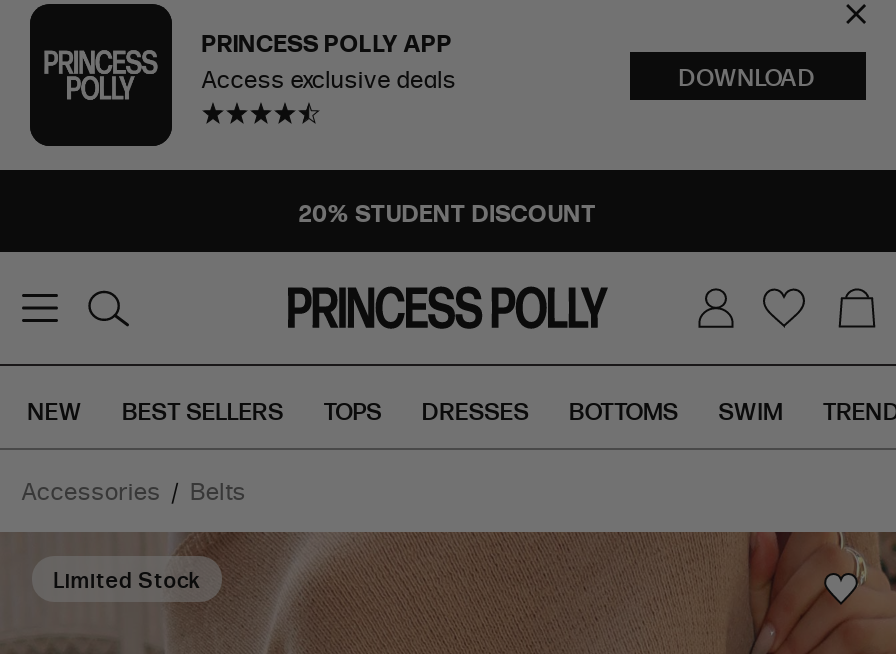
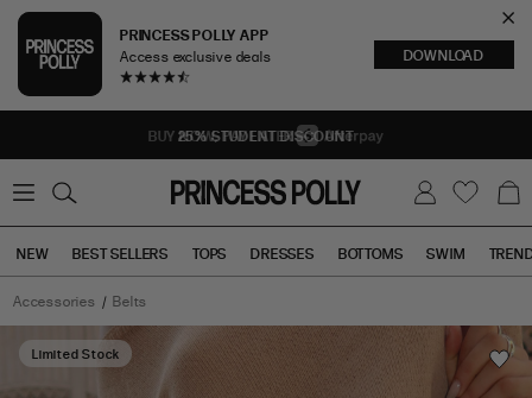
[299,196,597,228] 20% STUDENT DISCOUNT -> [178,126,354,145] 25% STUDENT DISCOUNT

